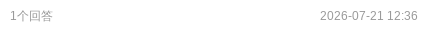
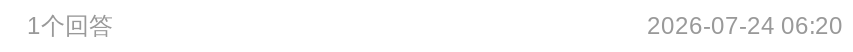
[320,9,418,23] 2026-07-21 12:36 -> [647,12,843,40] 2026-07-24 06:20

